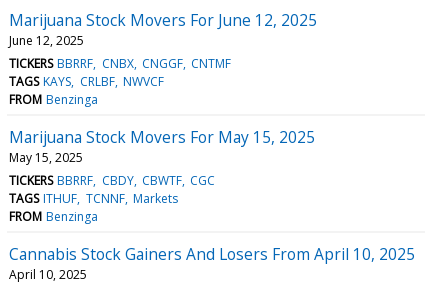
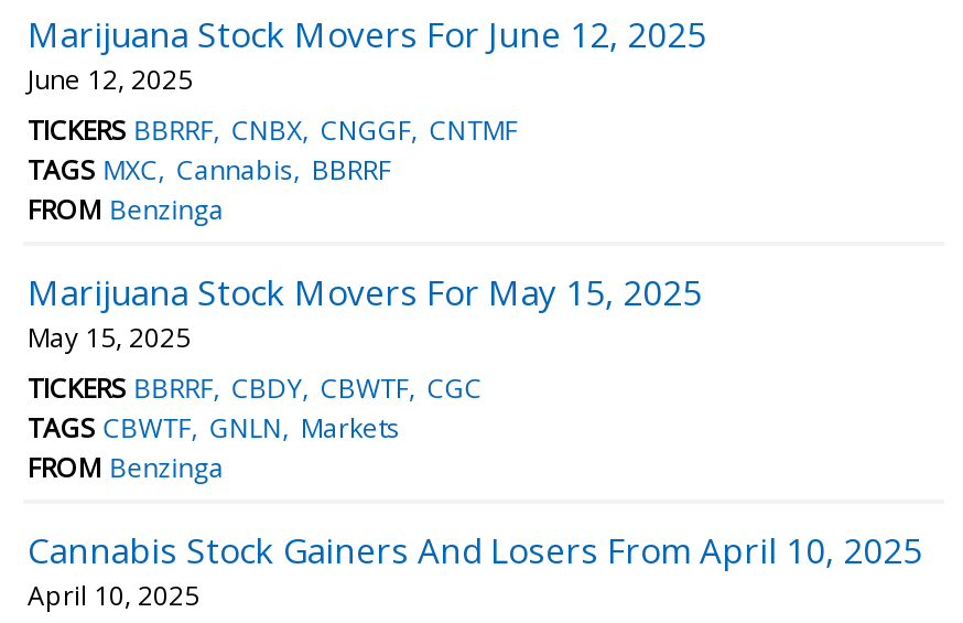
[9,73,164,90] TAGS KAYS CRLBF NWVCF -> [28,151,391,188] TAGS MXC Cannabis BBRRF
[9,190,178,207] TAGS ITHUF TCNNF Markets -> [28,409,400,446] TAGS CBWTF GNLN Markets

